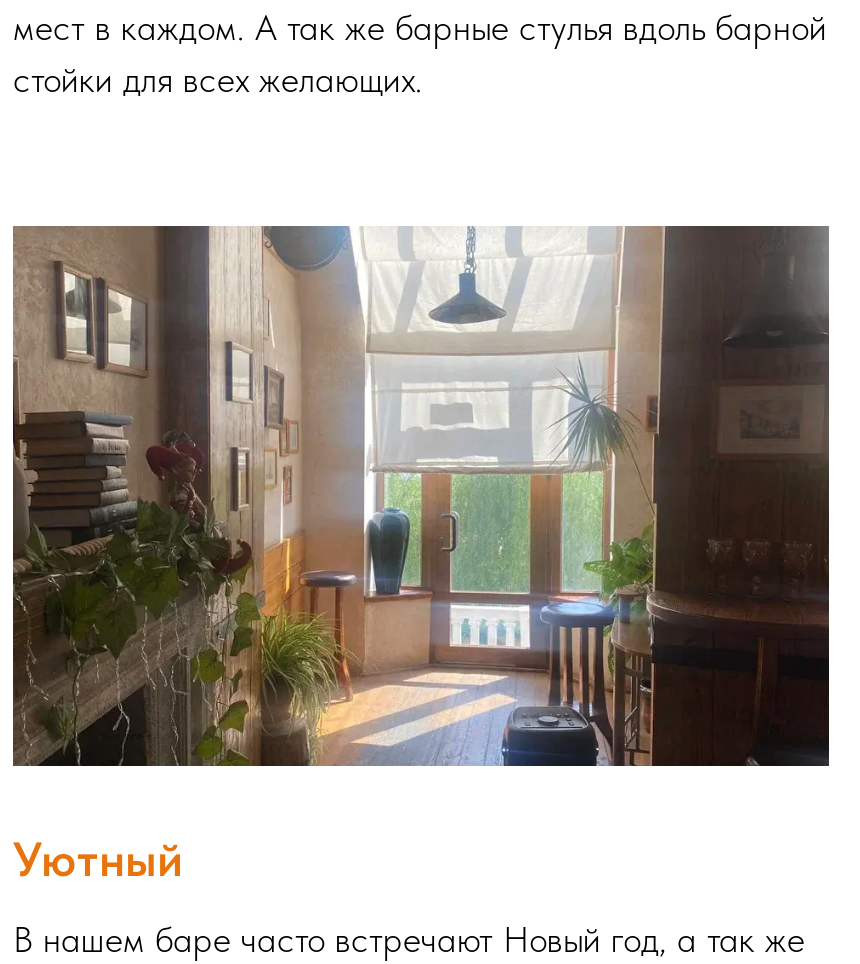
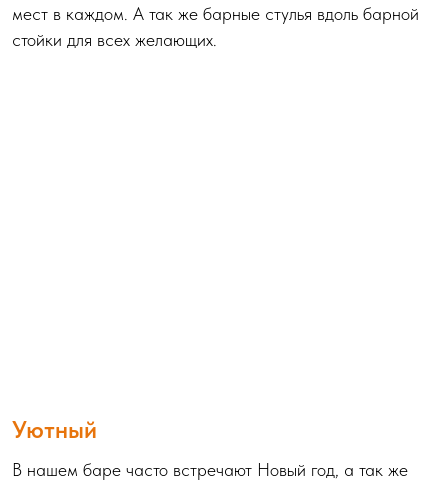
[11,224,831,768] [image] -> none

